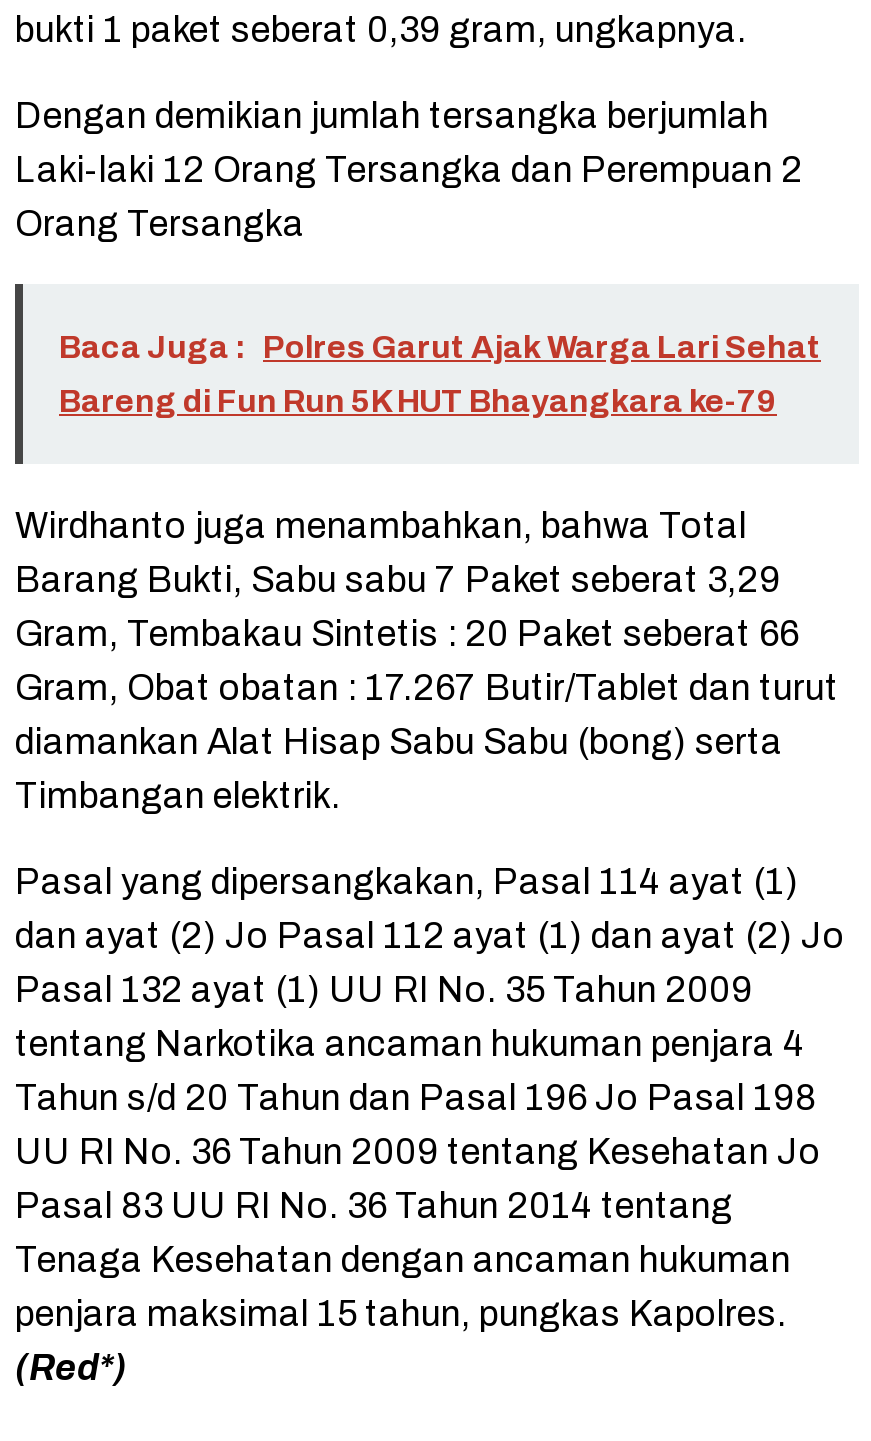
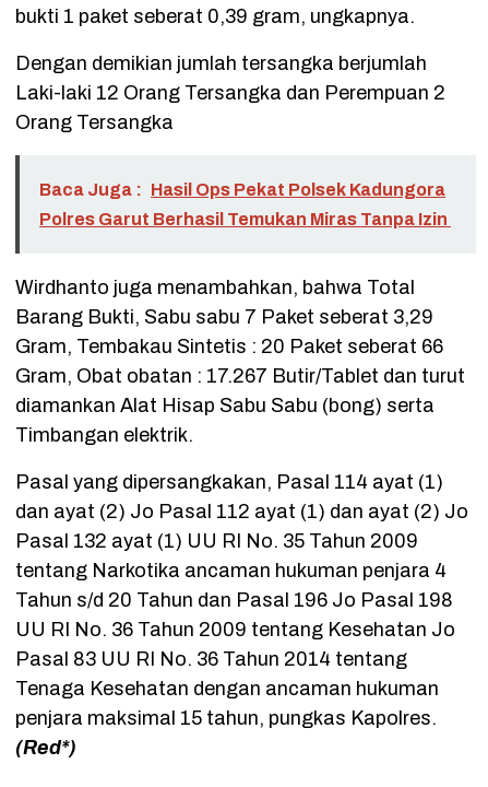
[59,330,821,364] Baca Juga : Polres Garut Ajak Warga Lari Sehat -> [39,180,445,199] Baca Juga : Hasil Ops Pekat Polsek Kadungora
[59,384,777,418] Bareng di Fun Run 5K HUT Bhayangkara ke-79 -> [39,210,451,228] Polres Garut Berhasil Temukan Miras Tanpa Izin

